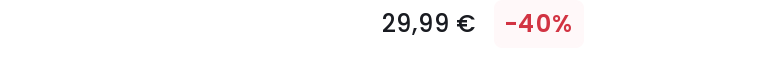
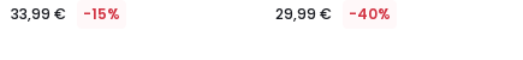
none -> [11,4,120,24] 33,99 € | -15%

